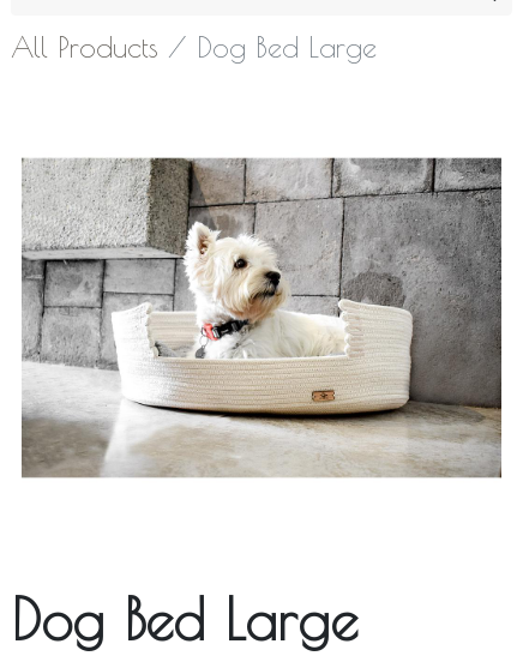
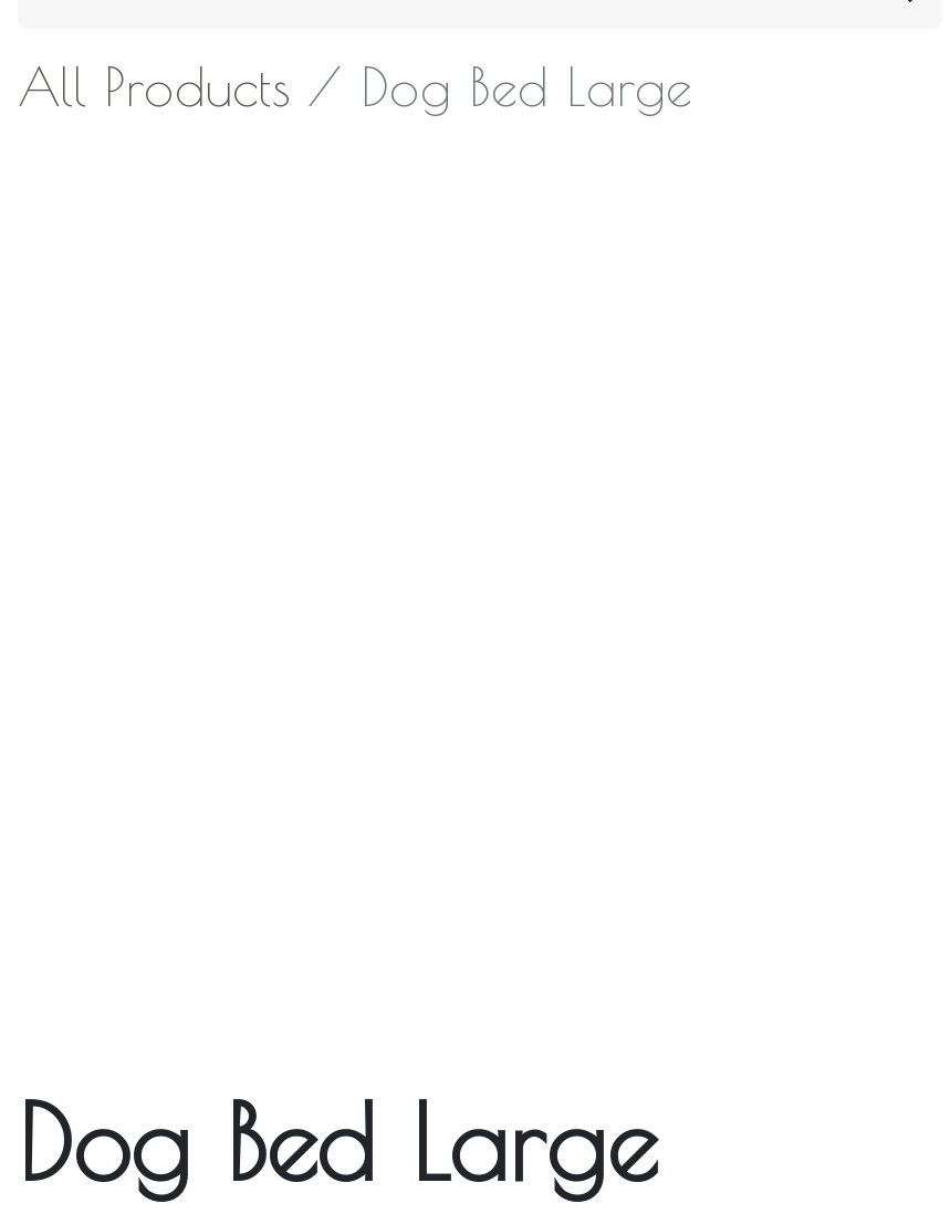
[20,156,503,479] [image] -> none

